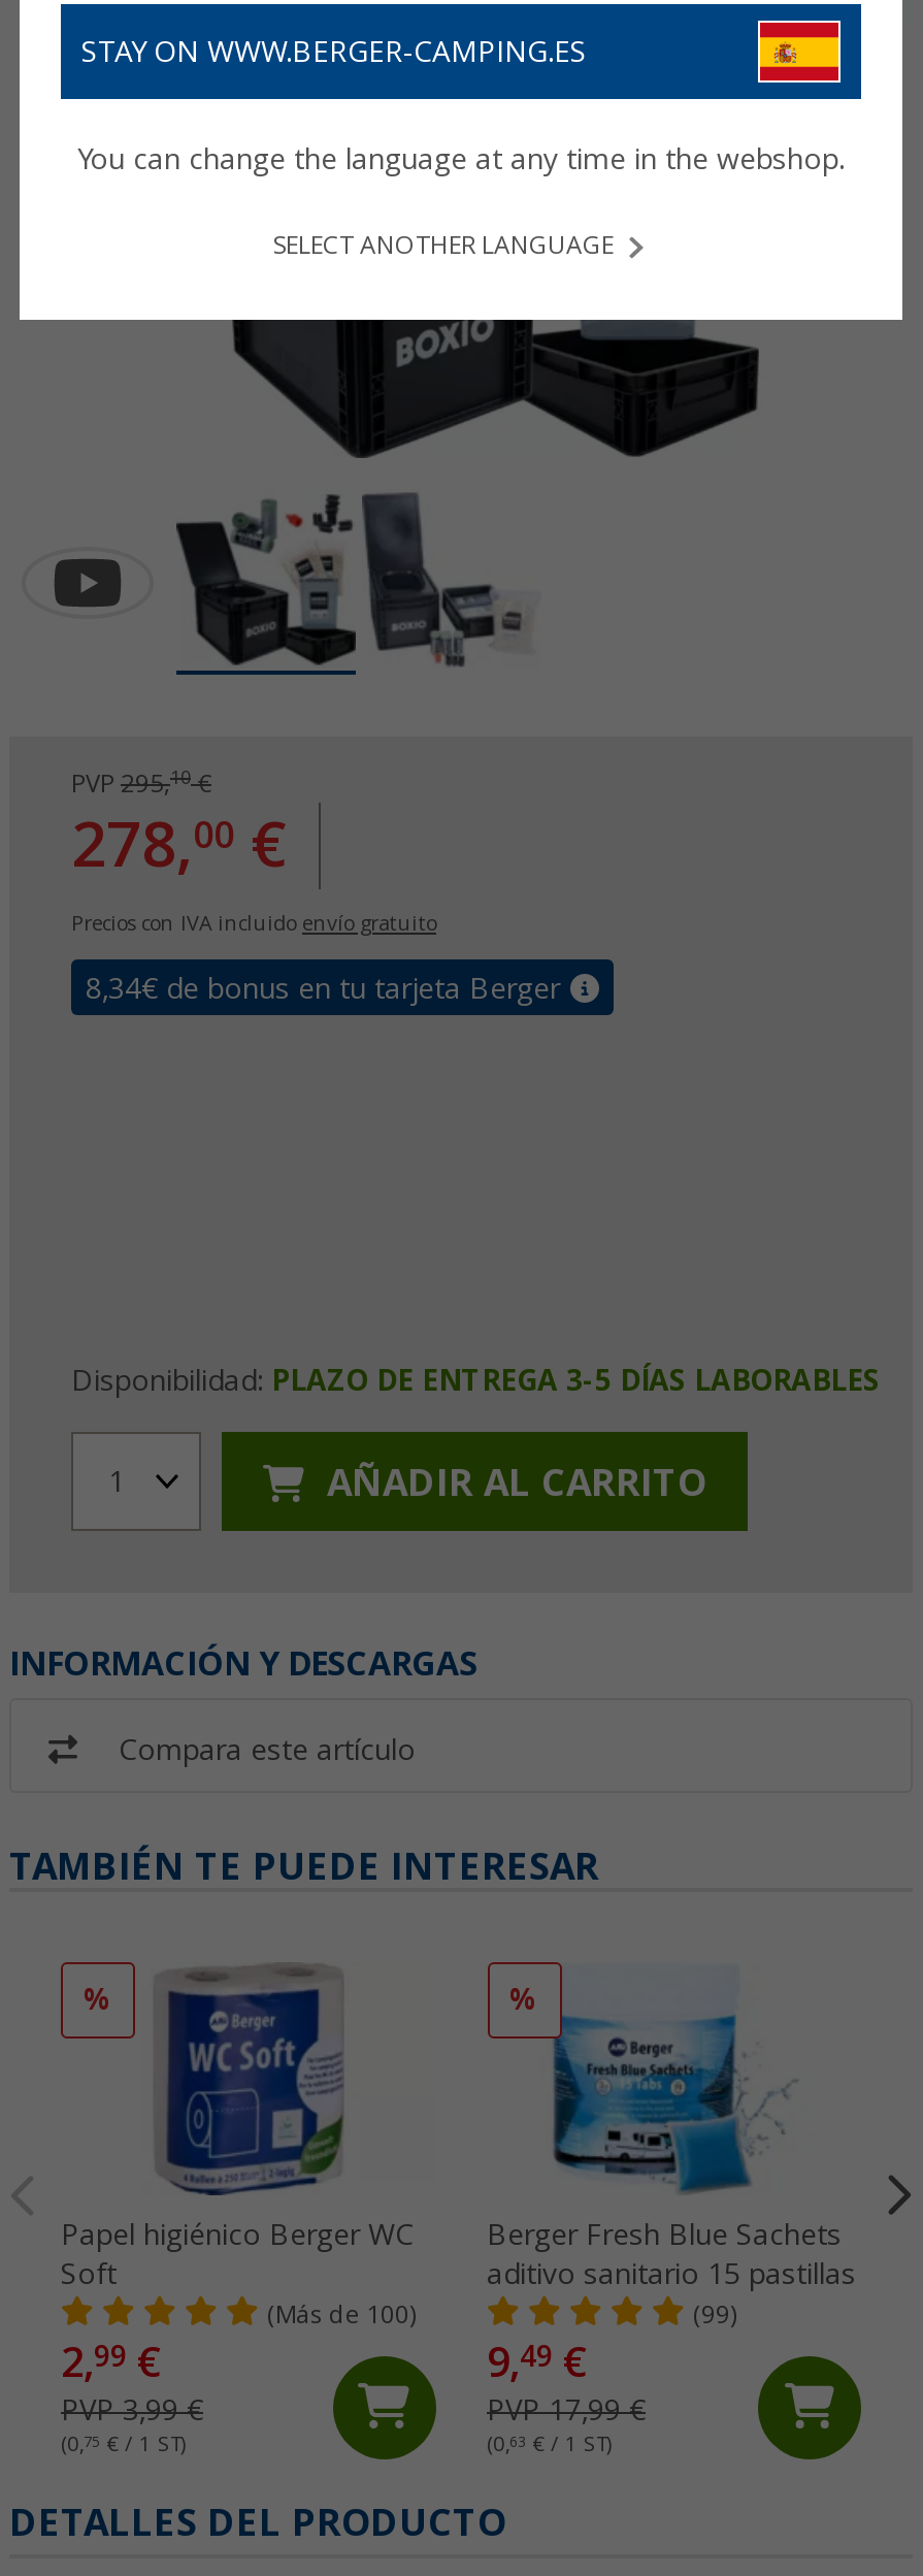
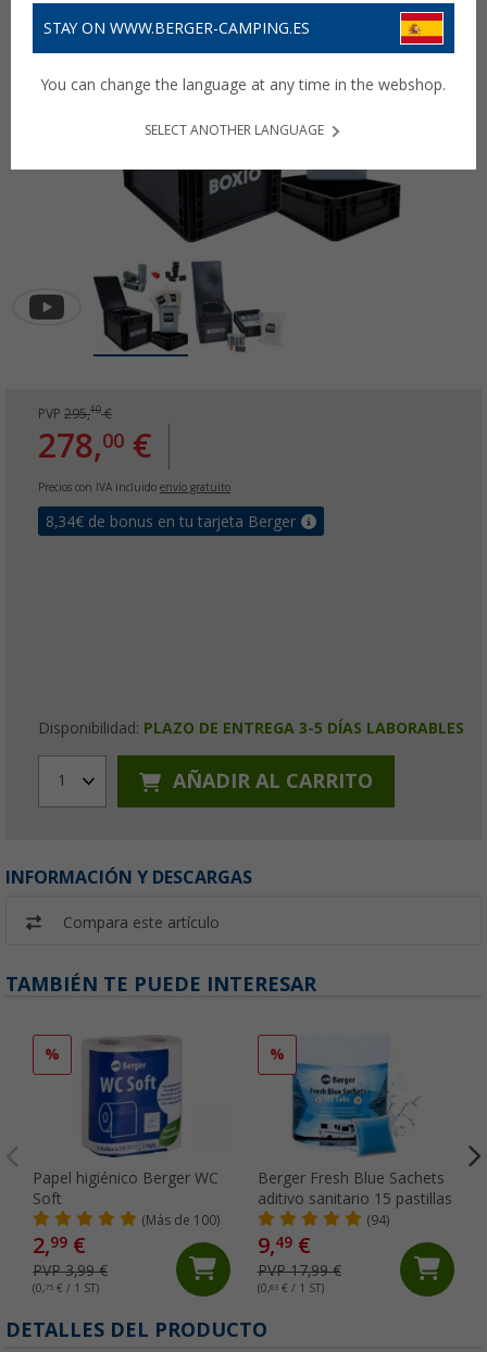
[693,2301,736,2330] (99) -> [366,1213,389,1228] (94)

